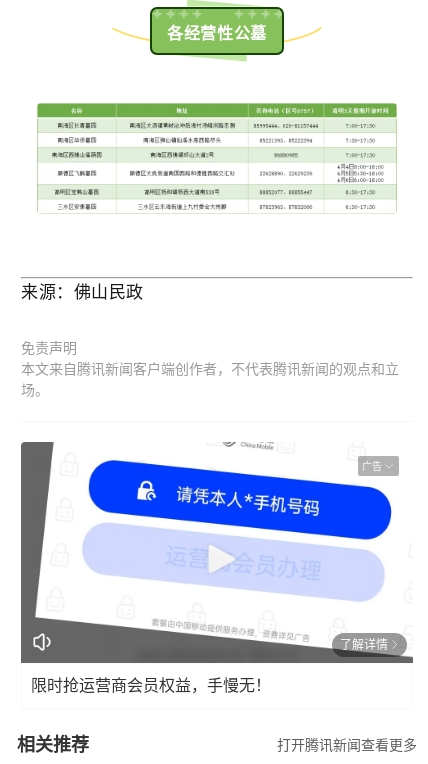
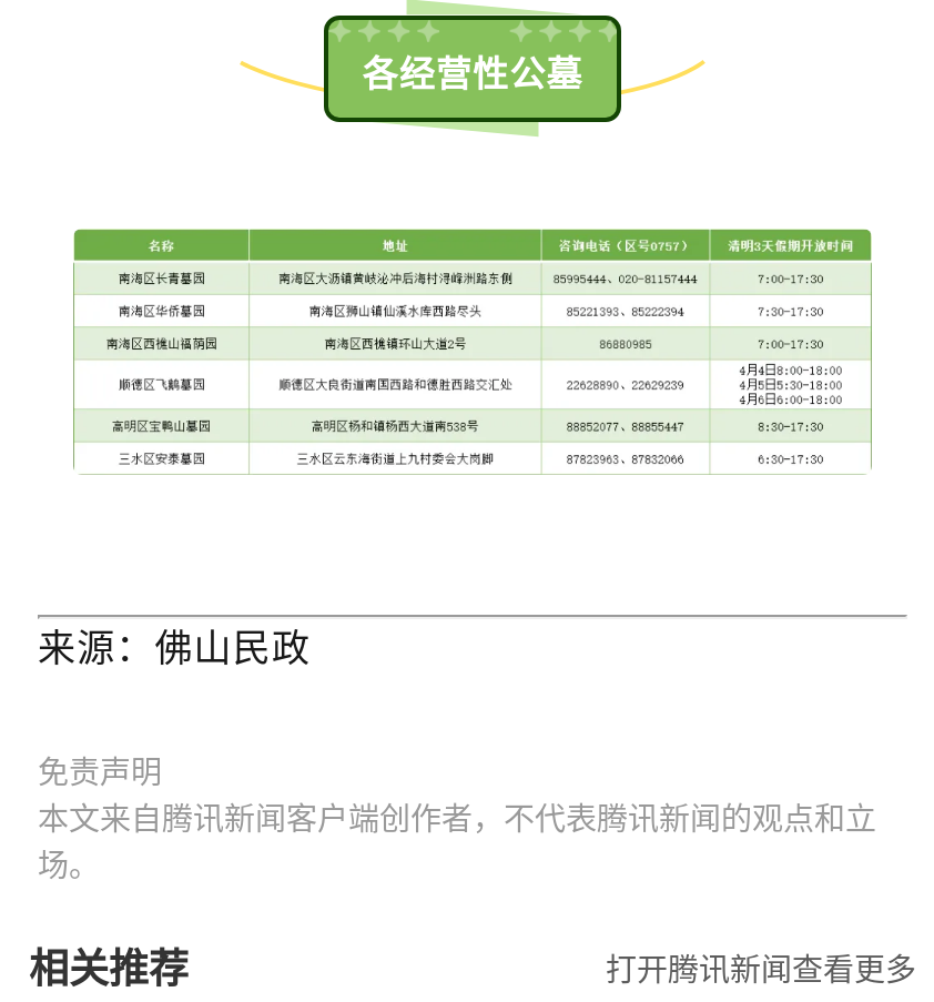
[20,427,414,664] [image] | 广告 -> none
[31,638,388,694] 了解详情 | 限时抢运营商会员权益，手慢无！ -> none

